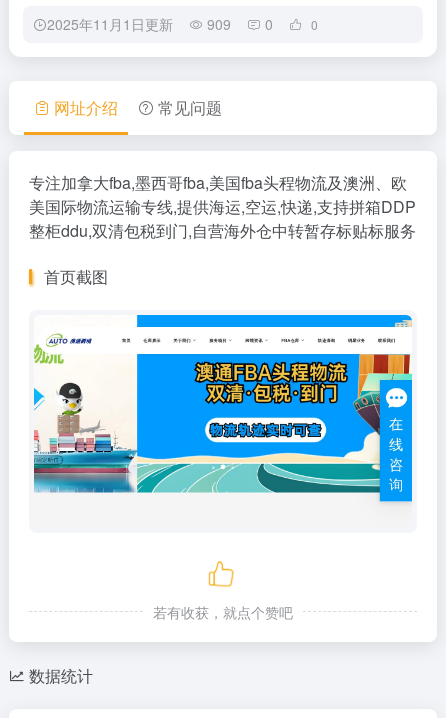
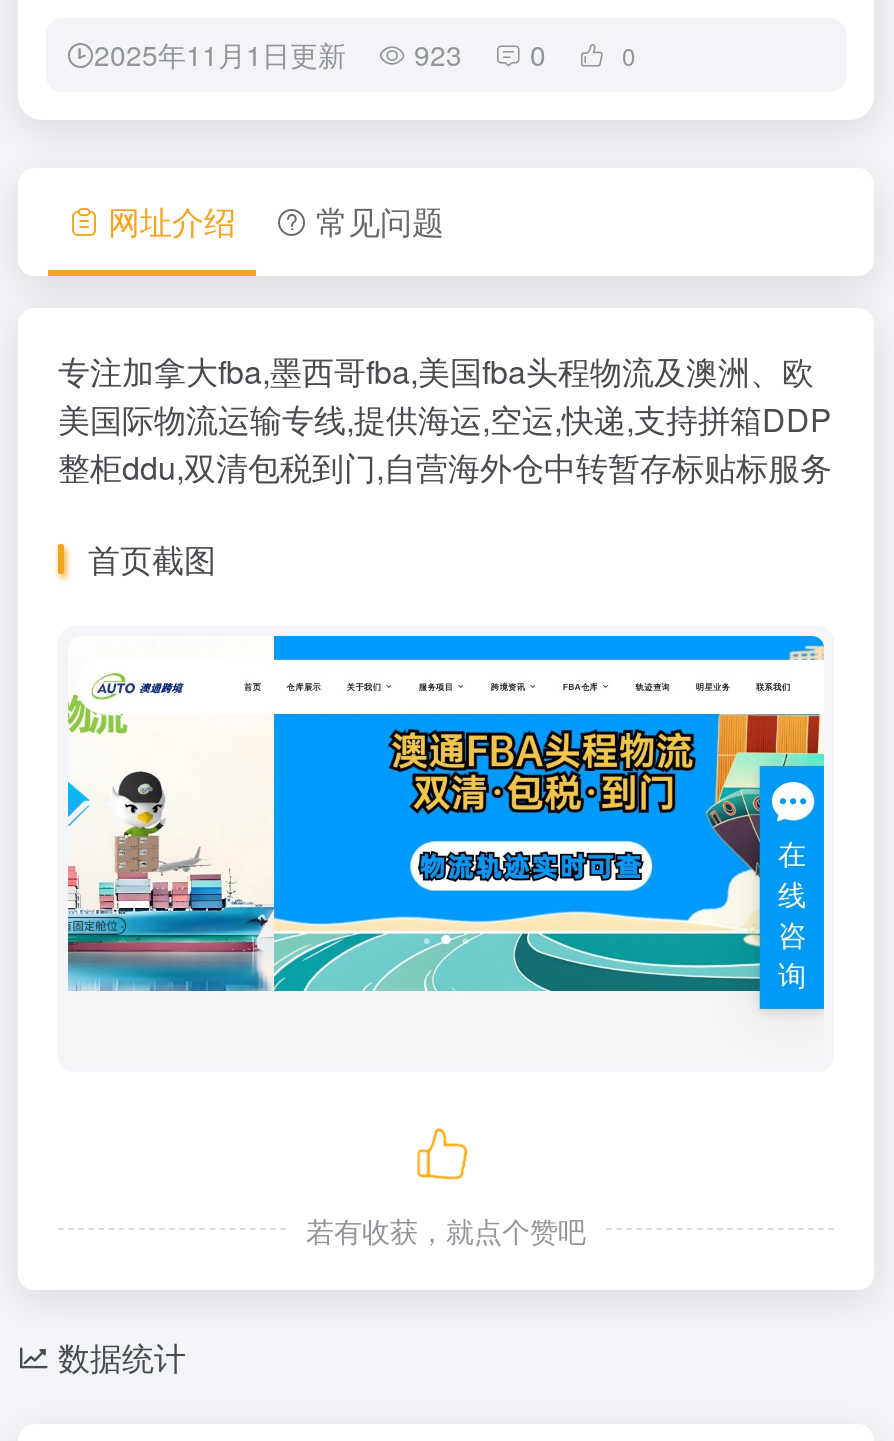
[47,14,273,34] 2025年11月1日更新 909 0 -> [94,34,546,74] 2025年11月1日更新 923 0

